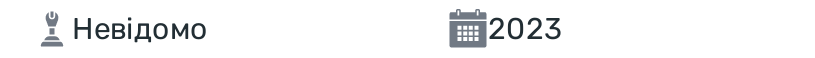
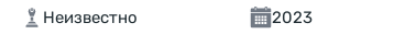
[72,11,208,47] Невідомо -> [43,7,138,27] Неизвестно

